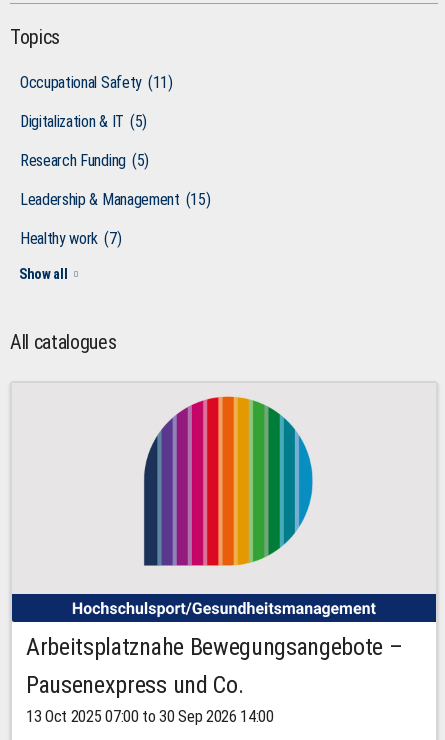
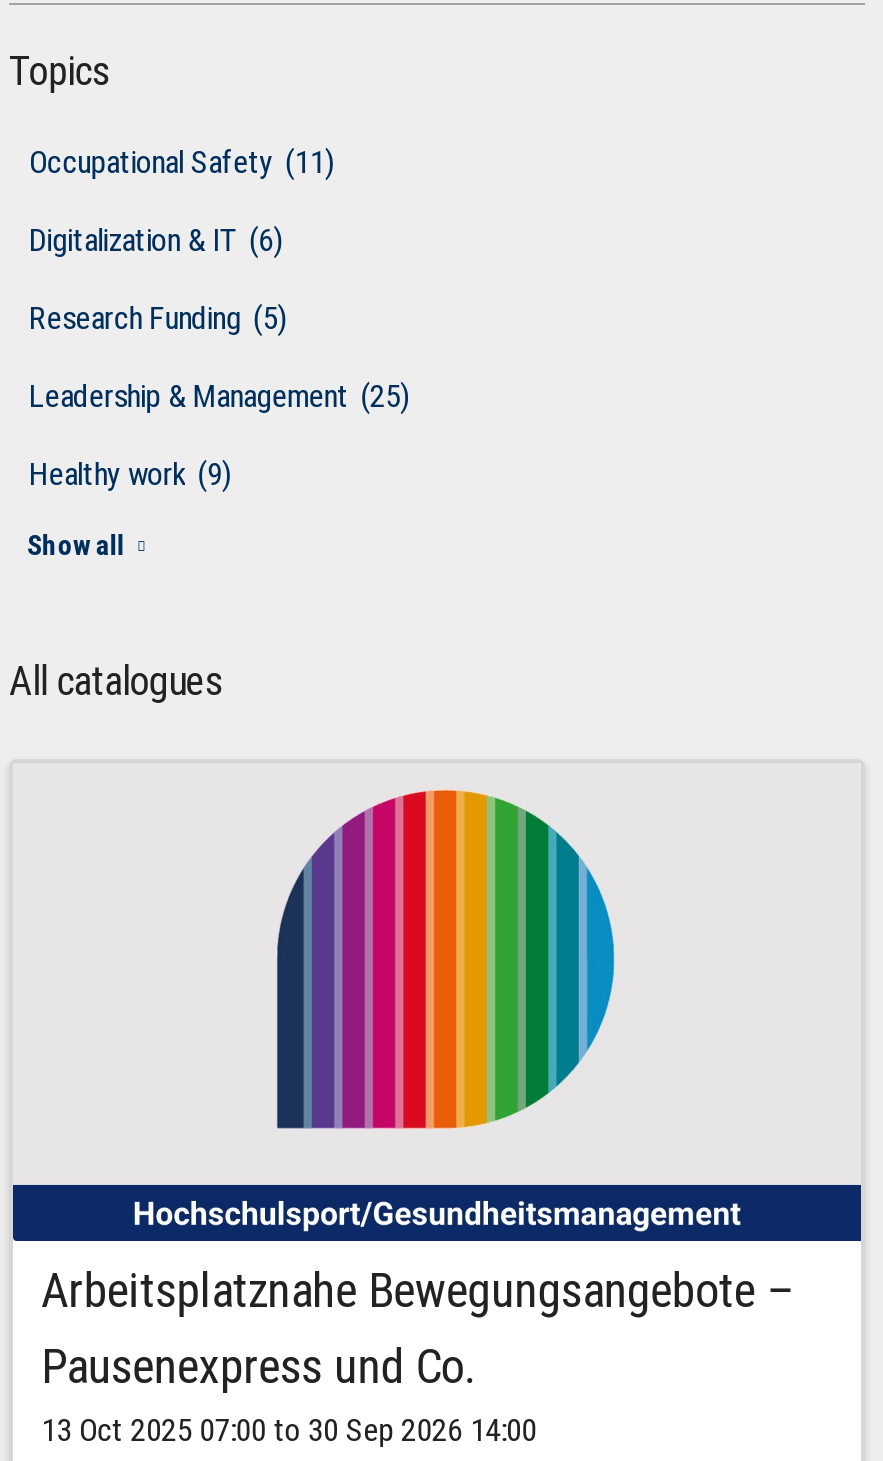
[20,112,147,131] Digitalization & IT (5) -> [29,221,283,259] Digitalization & IT (6)
[20,190,210,209] Leadership & Management (15) -> [29,377,410,415] Leadership & Management (25)
[20,229,121,248] Healthy work (7) -> [29,455,231,493] Healthy work (9)

